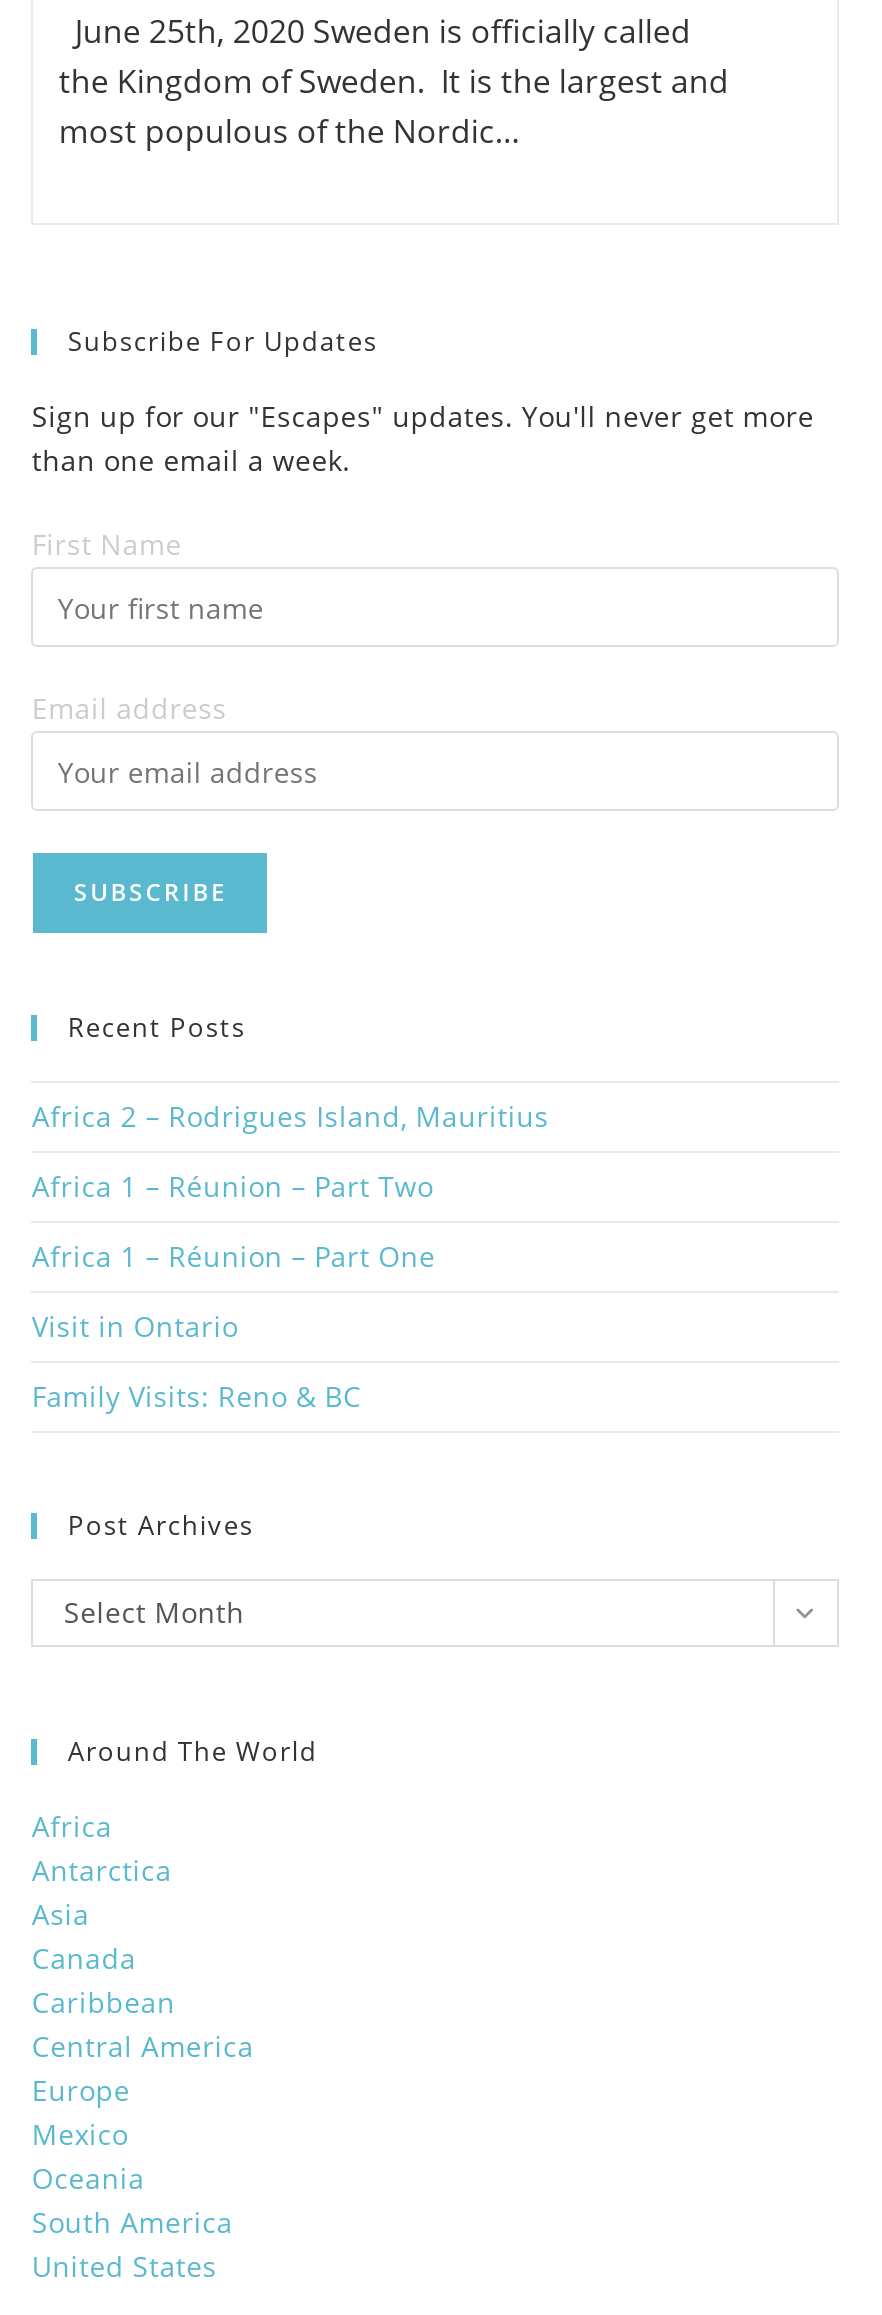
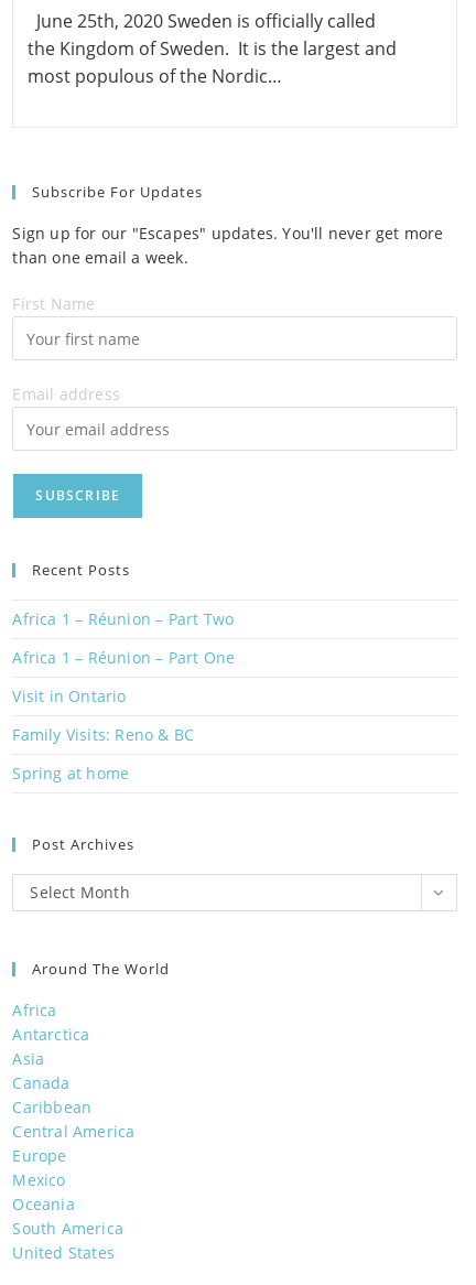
[32,1097,549,1135] Africa 2 – Rodrigues Island, Mauritius -> none
moved [32,1167,435,1415] -> [13,609,235,745]: Africa 1 – Réunion – Part Two | Africa 1 – Réunion – Part One | Visit in Ontario | Family Visits: Reno & BC
none -> [13,763,129,784] Spring at home

